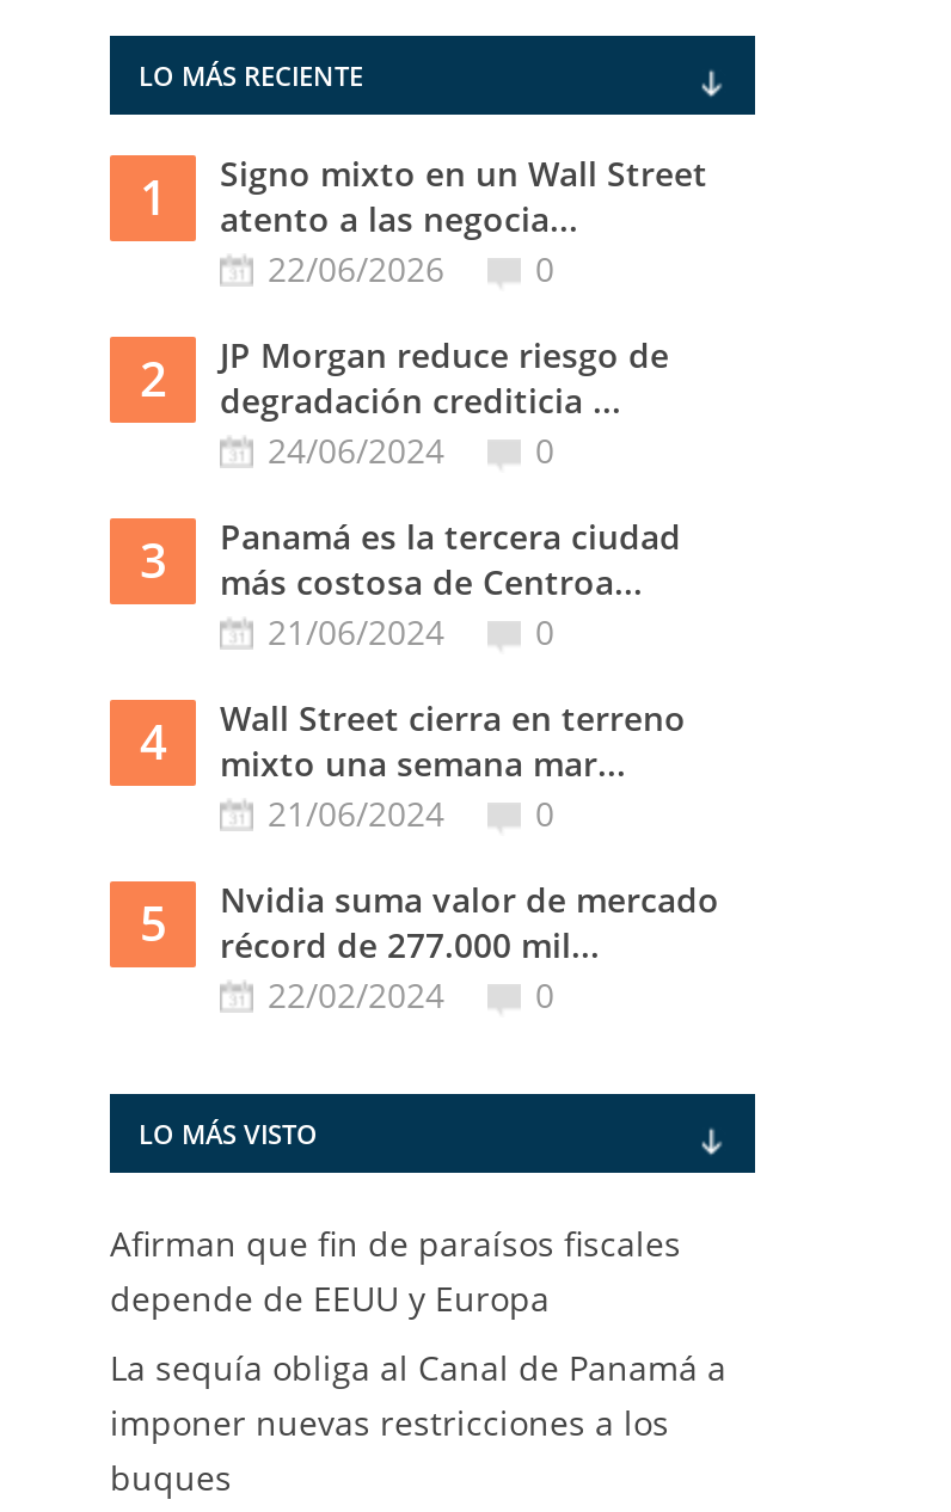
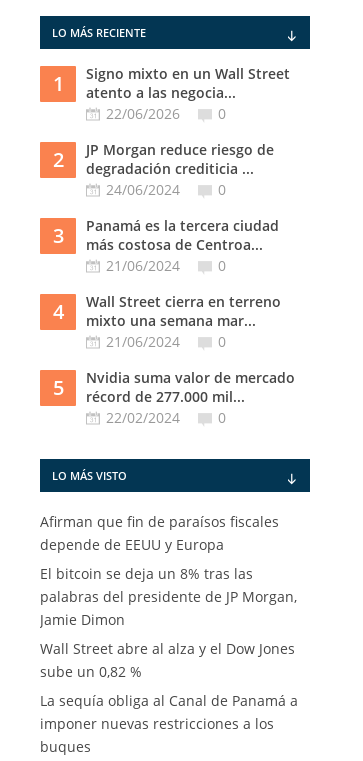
none -> [40,564,297,681] El bitcoin se deja un 8% tras las | palabras del presidente de JP Morgan, | Jamie Dimon | Wall Street abre al alza y el Dow Jones | sube un 0,82 %

